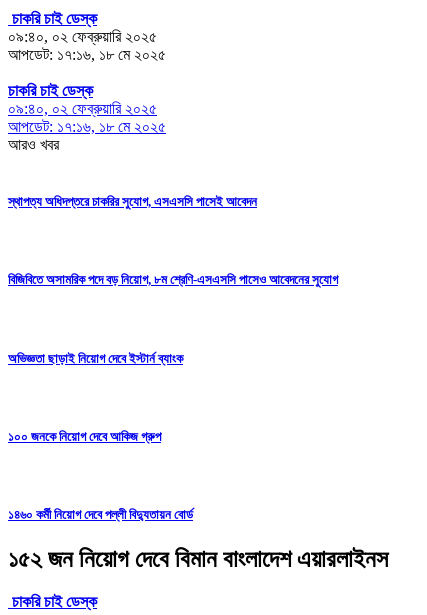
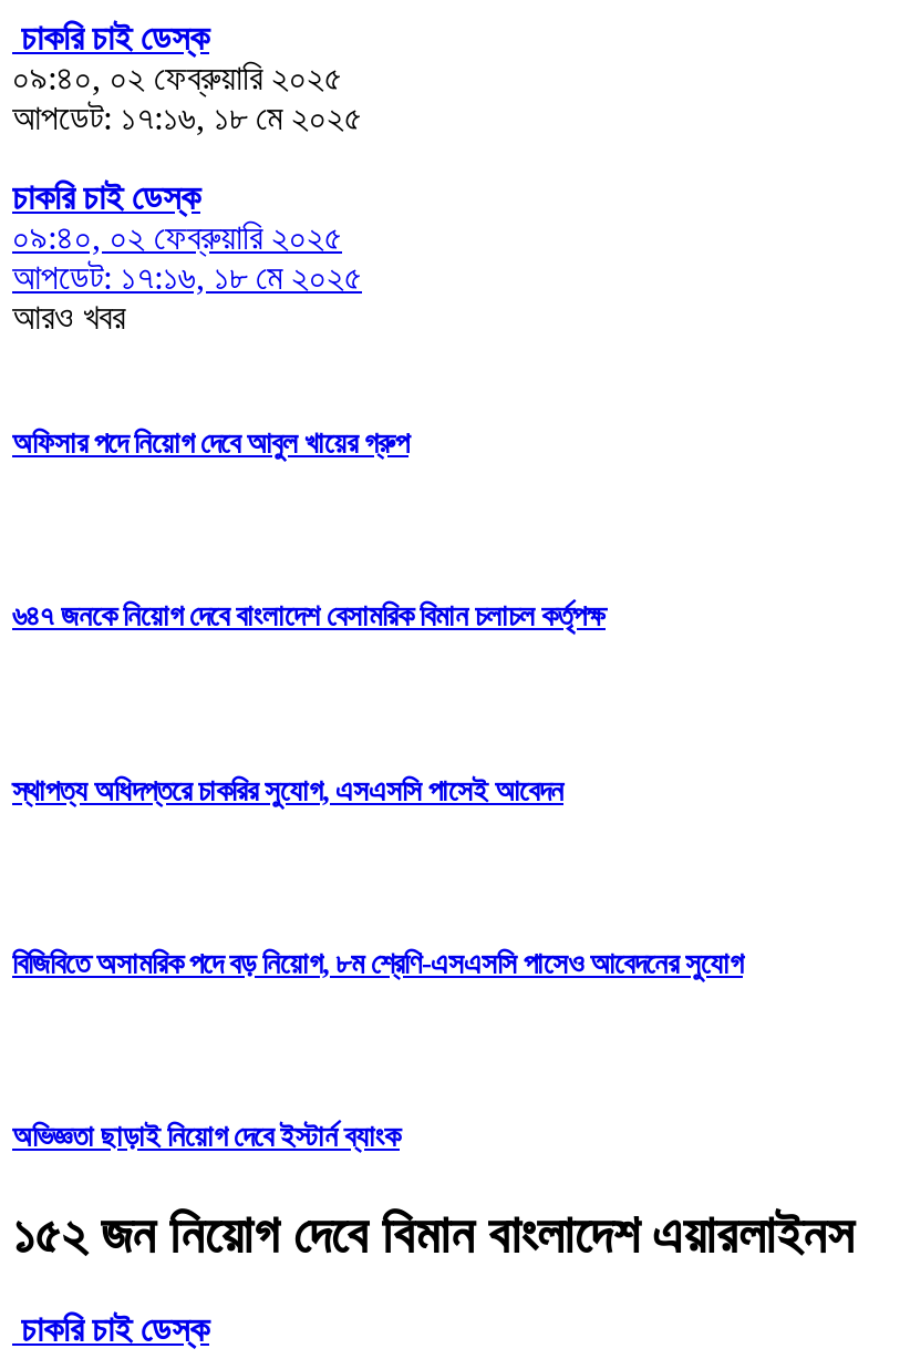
none -> [12,426,408,460] অফিসার পদে নিয়োগ দেবে আবুল খায়ের গ্রুপ
none -> [12,600,606,633] ৬৪৭ জনকে নিয়োগ দেবে বাংলাদেশ বেসামরিক বিমান চলাচল কর্তৃপক্ষ
moved [8,194,338,366] -> [12,774,743,1154]: স্থাপত্য অধিদপ্তরে চাকরির সুযোগ, এসএসসি পাসেই আবেদন | বিজিবিতে অসামরিক পদে বড় নিয়োগ, ৮ম শ্রেণি-এসএসসি পাসেও আবেদনের সুযোগ | অভিজ্ঞতা ছাড়াই নিয়োগ দেবে ইস্টার্ন ব্যাংক
[8,429,161,444] ১০০ জনকে নিয়োগ দেবে আকিজ গ্রুপ -> none
[8,507,193,522] ১৪৬০ কর্মী নিয়োগ দেবে পল্লী বিদ্যুতায়ন বোর্ড -> none

